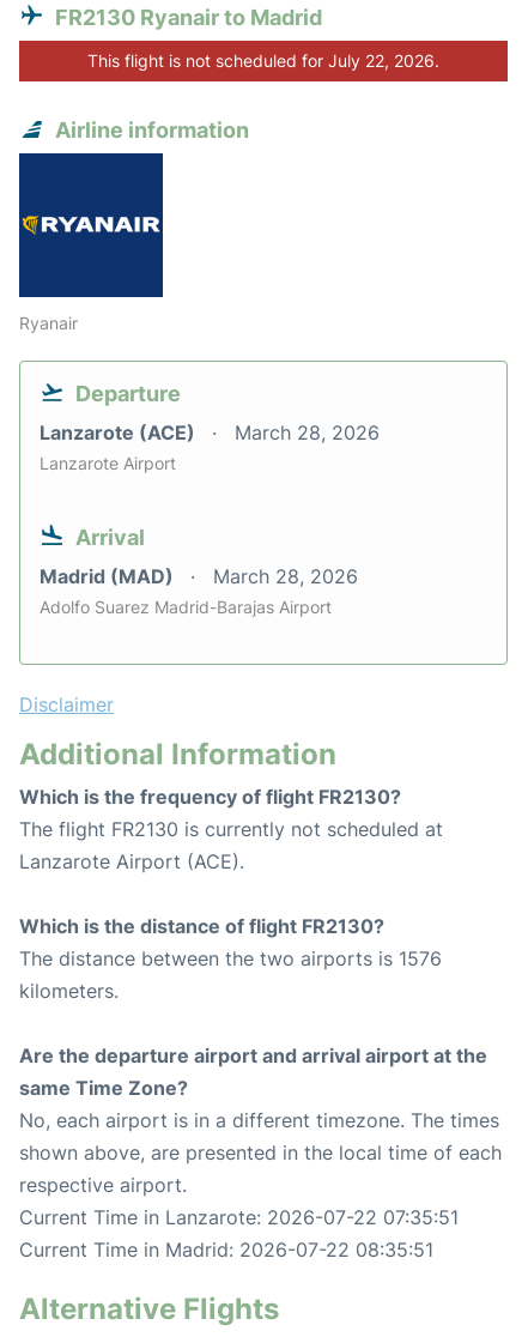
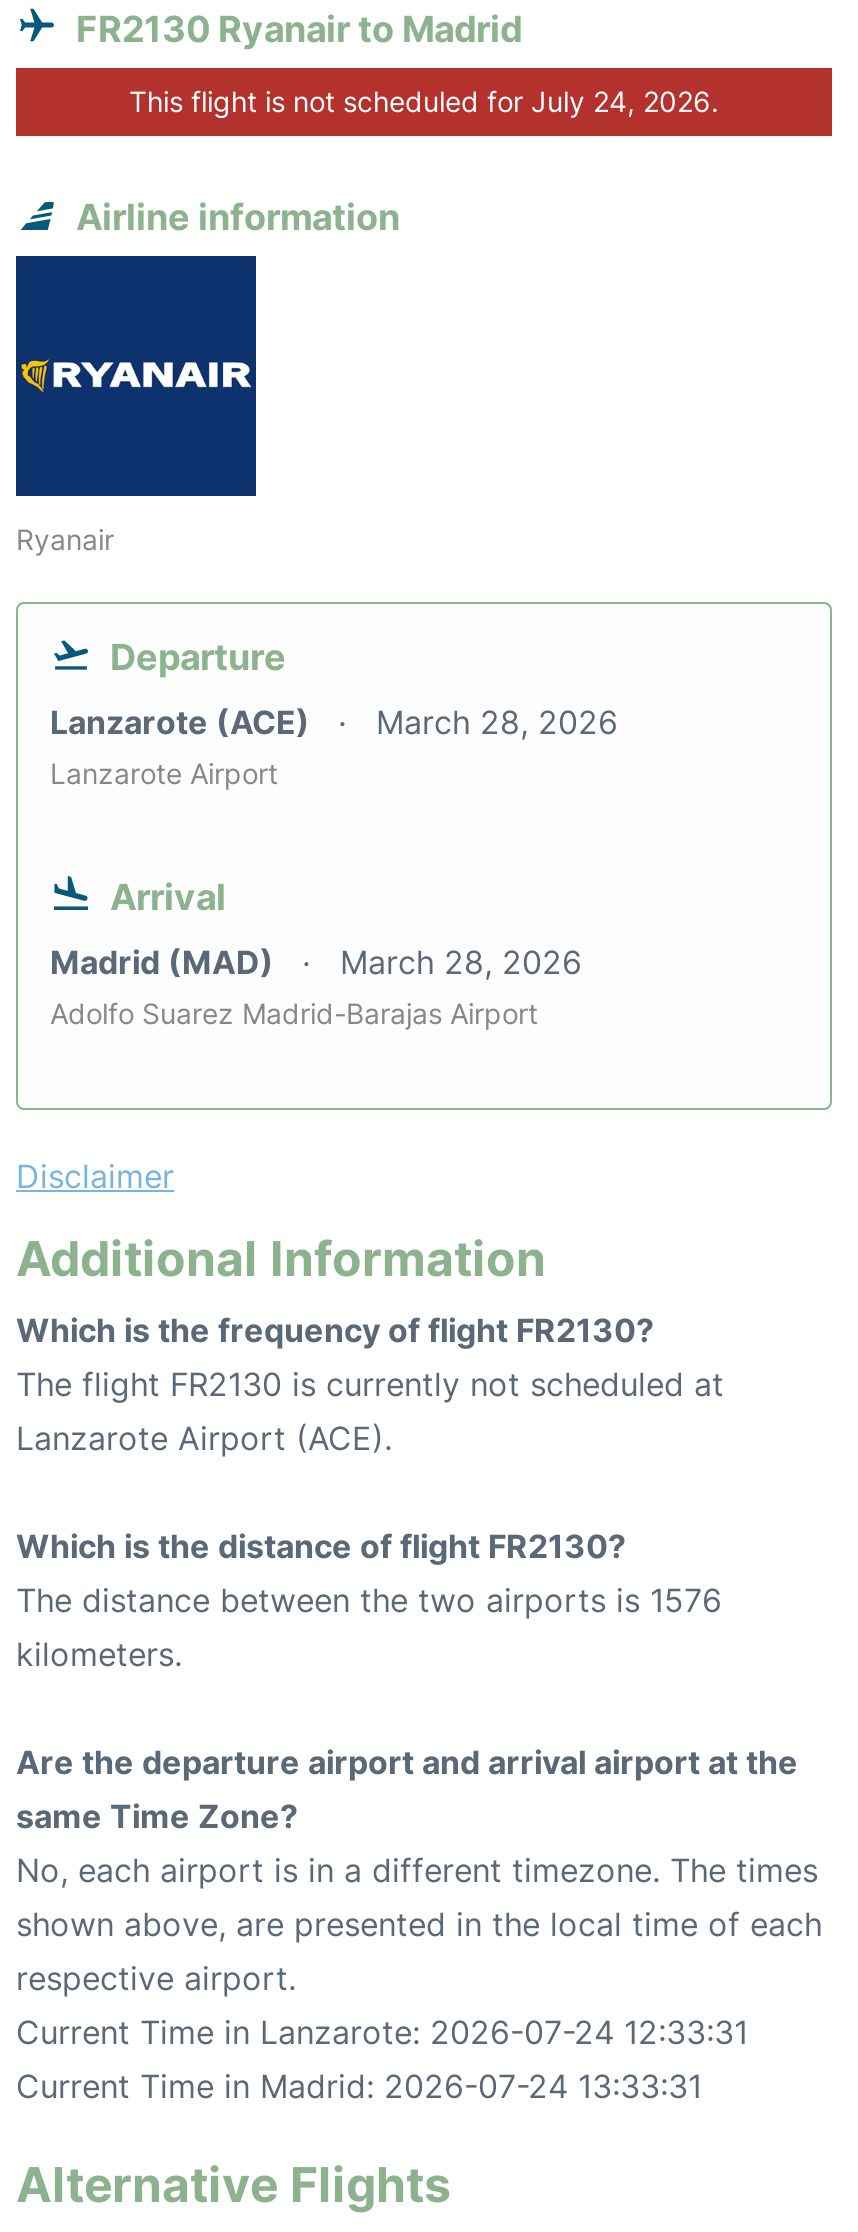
[87,50,439,71] This flight is not scheduled for July 22, 2026. -> [129,84,719,118] This flight is not scheduled for July 24, 2026.
[19,1205,459,1229] Current Time in Lanzarote: 2026-07-22 07:35:51 -> [16,2012,748,2052] Current Time in Lanzarote: 2026-07-24 12:33:31
[19,1238,433,1262] Current Time in Madrid: 2026-07-22 08:35:51 -> [16,2066,702,2106] Current Time in Madrid: 2026-07-24 13:33:31

